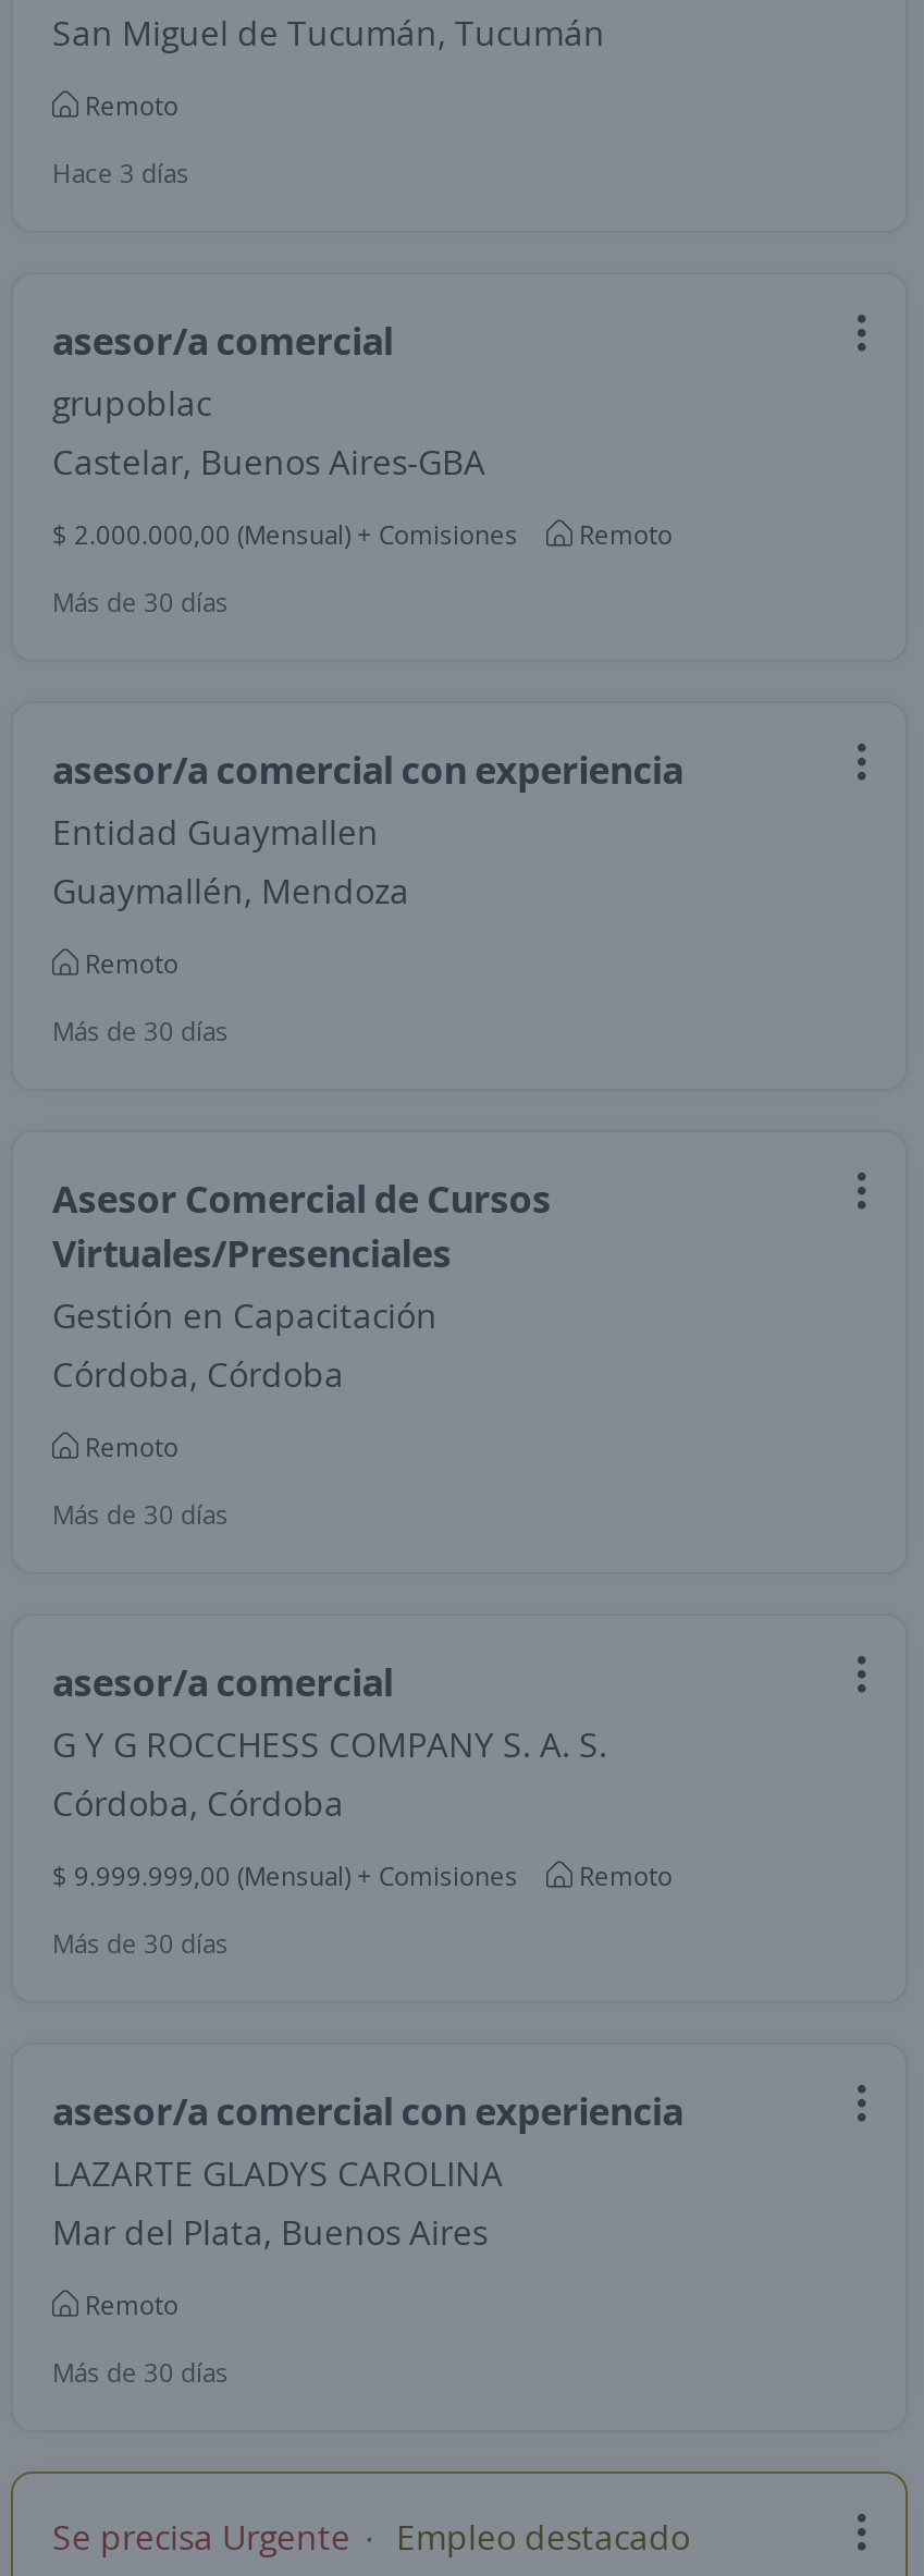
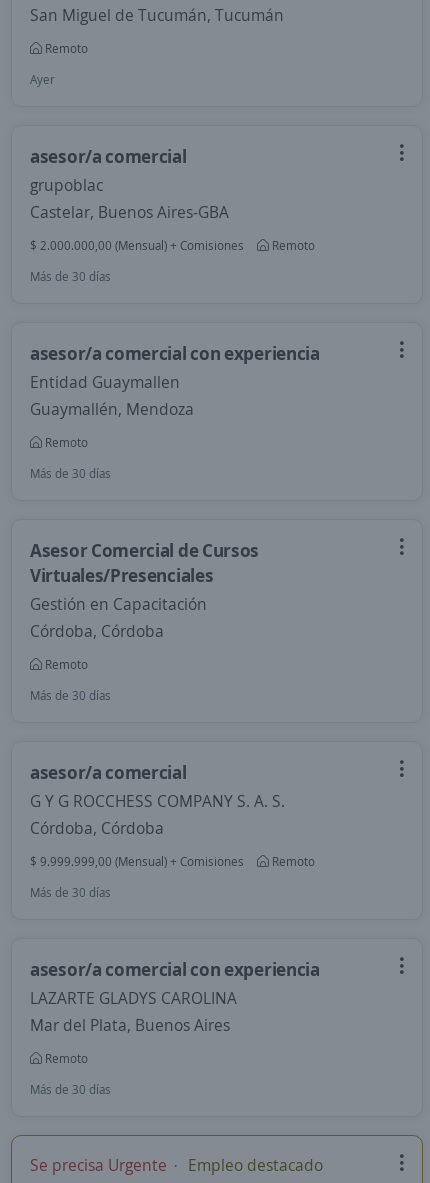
[52,155,189,192] Hace 3 días -> [30,71,55,88] Ayer

